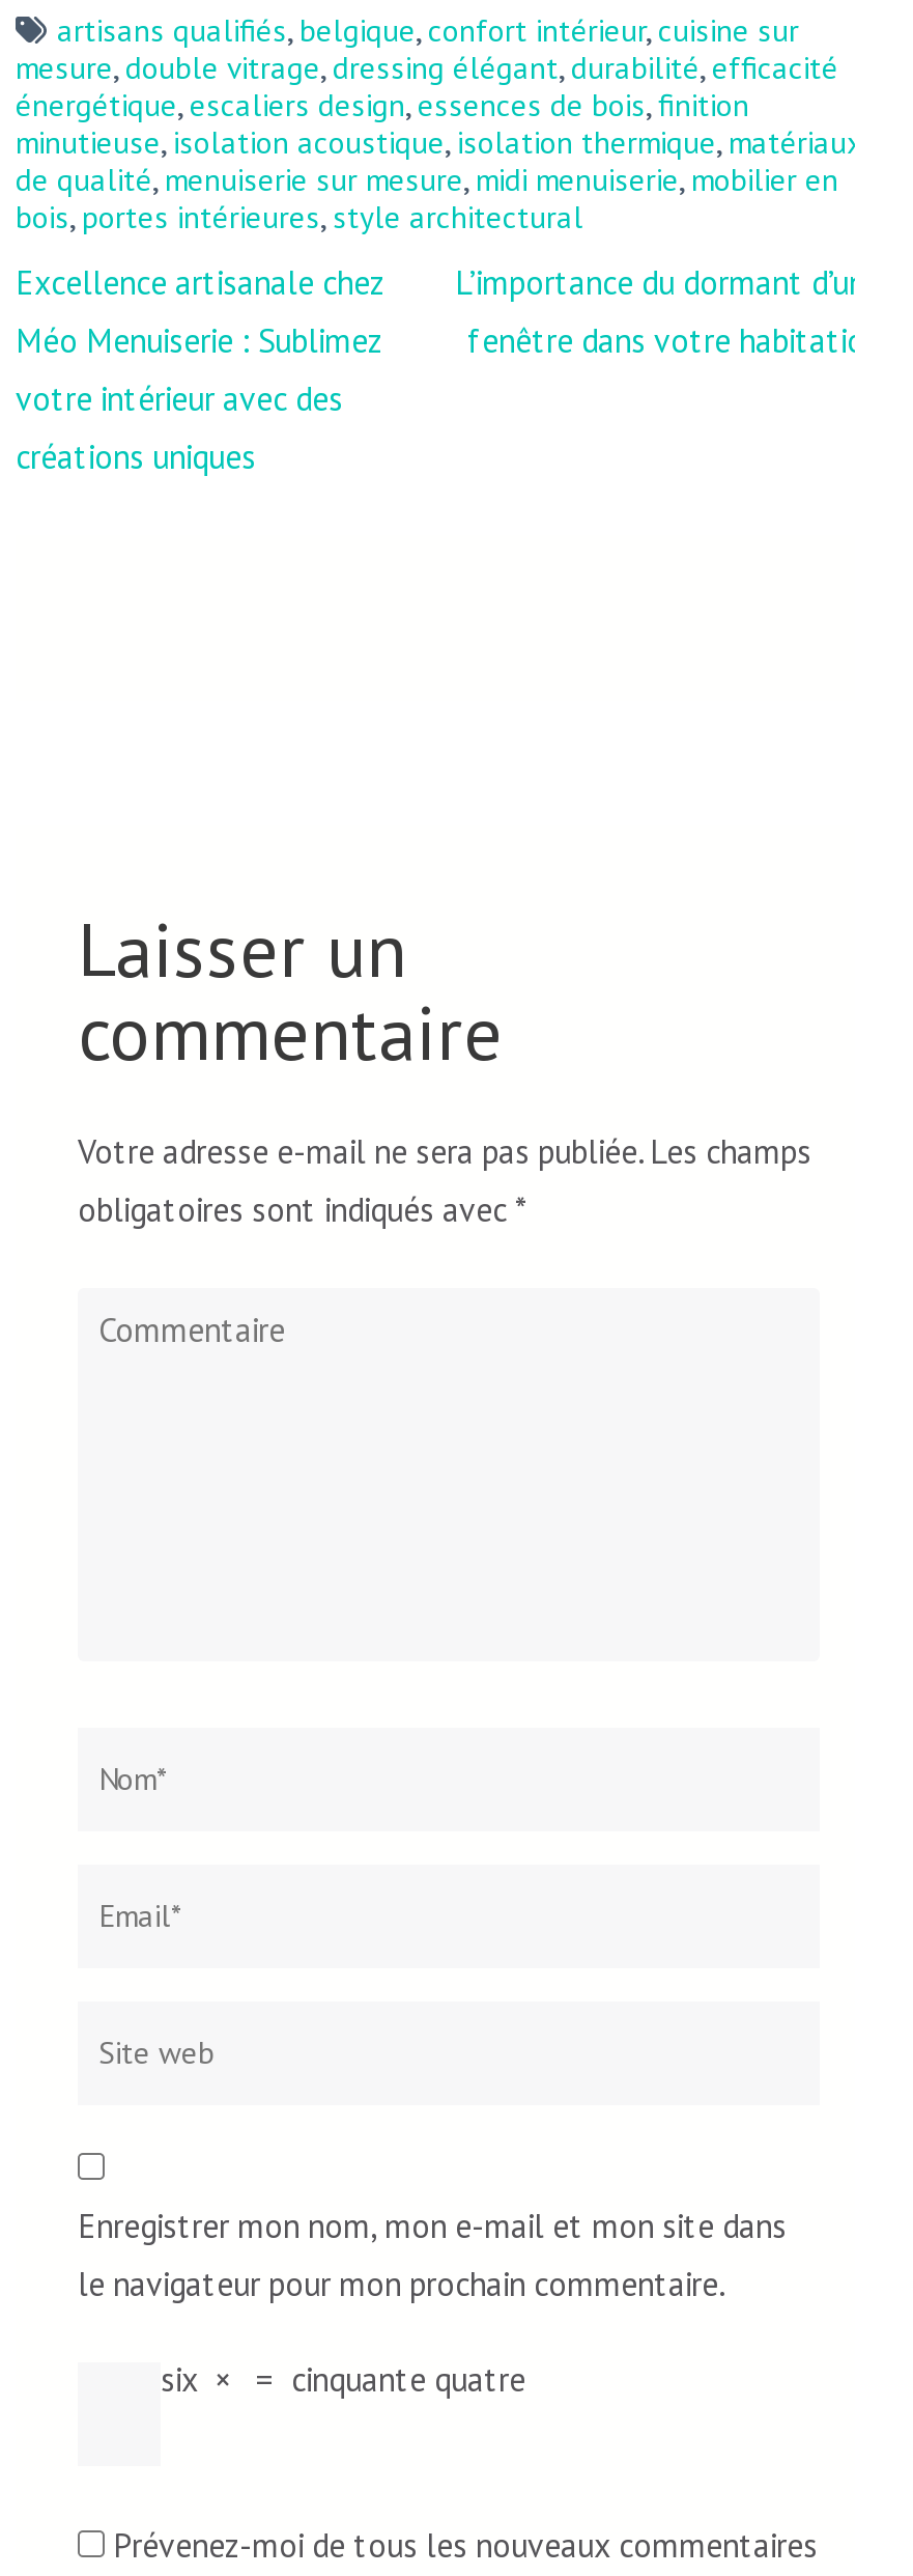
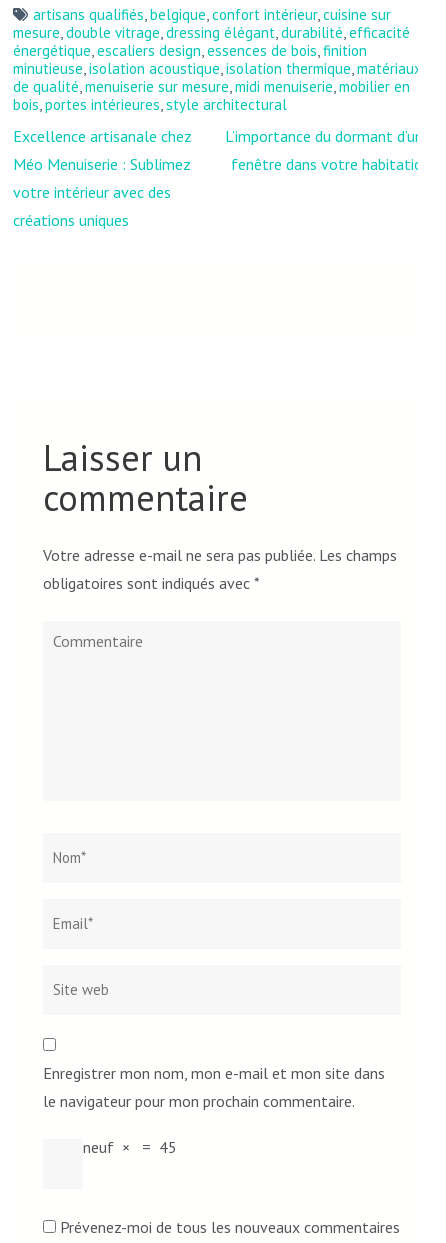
[161,2358,525,2399] six × = cinquante quatre -> [83,1137,177,1157] neuf × = 45

